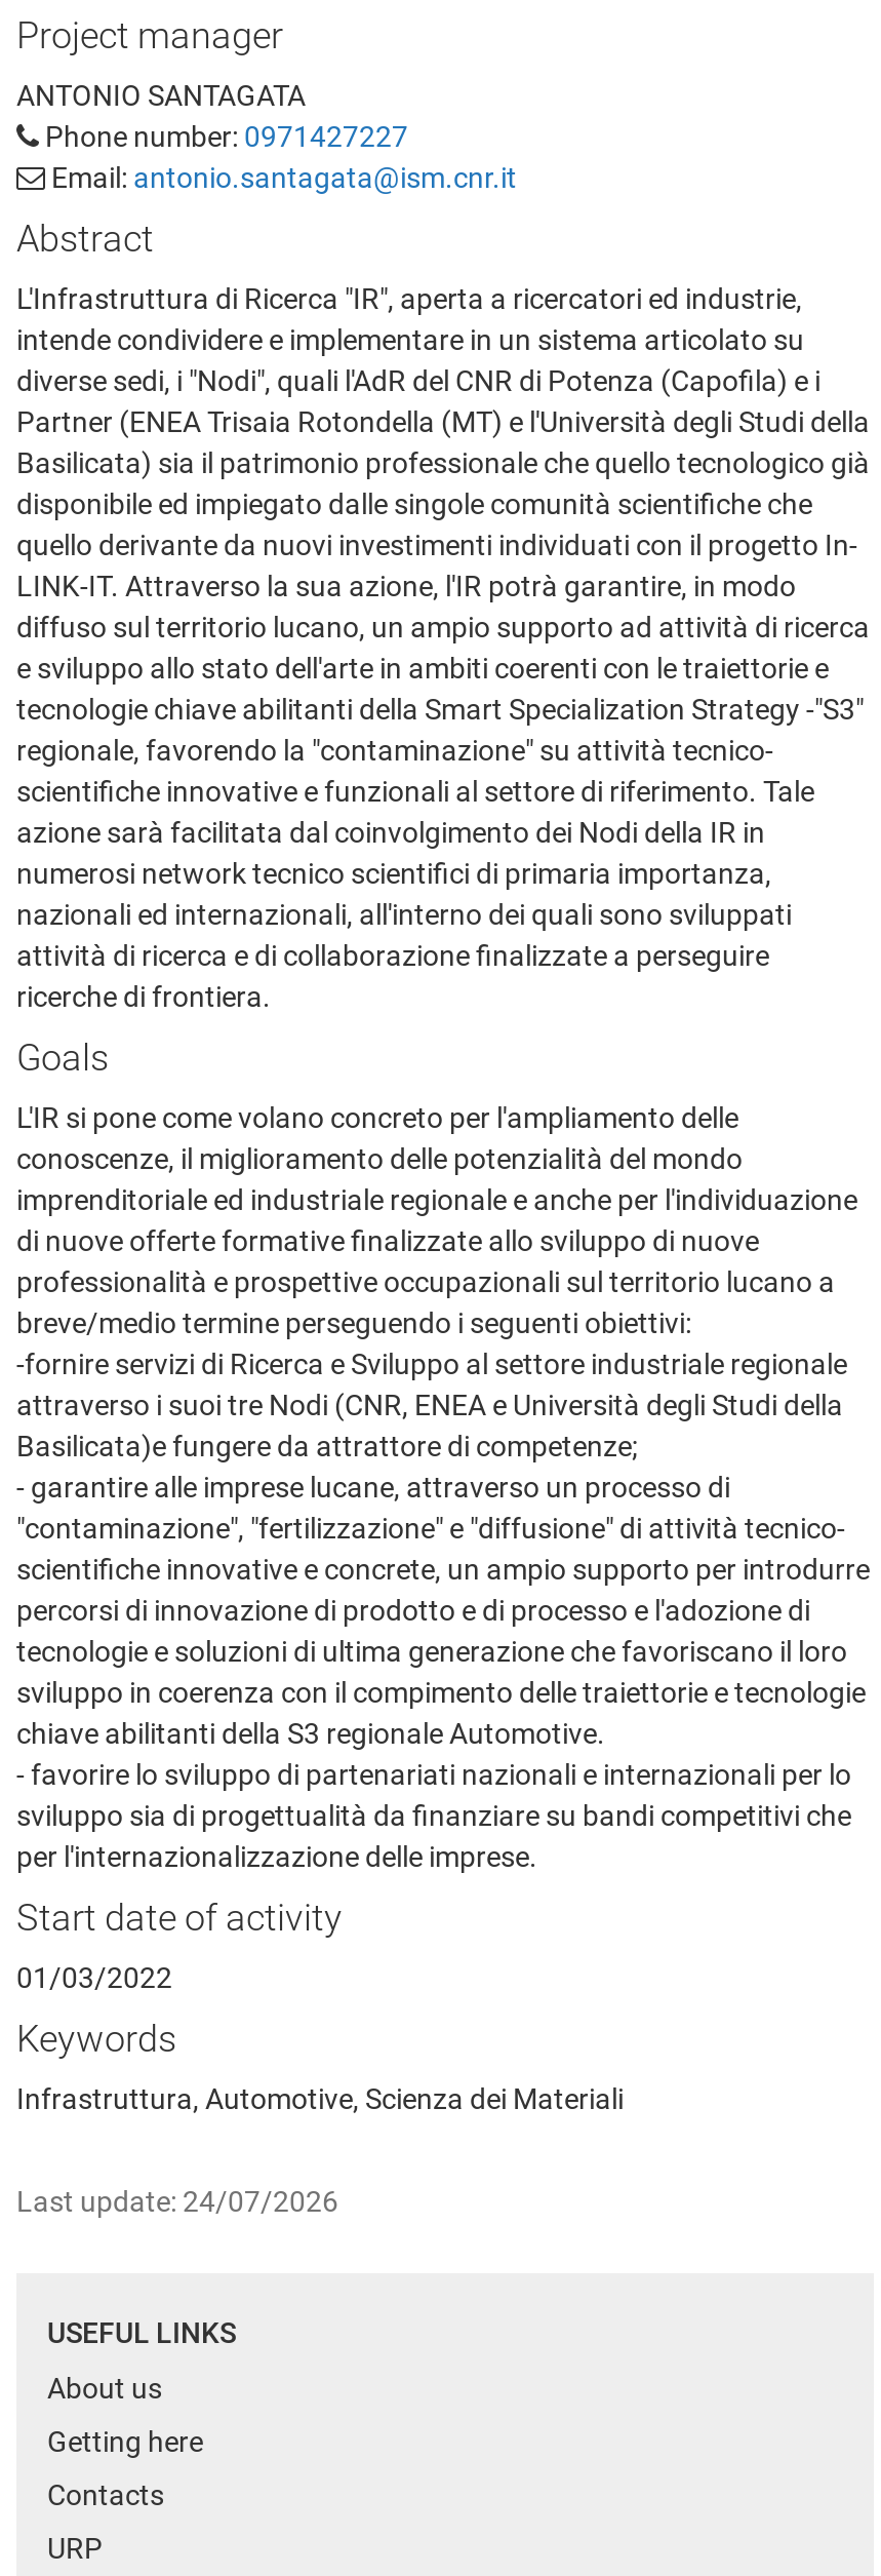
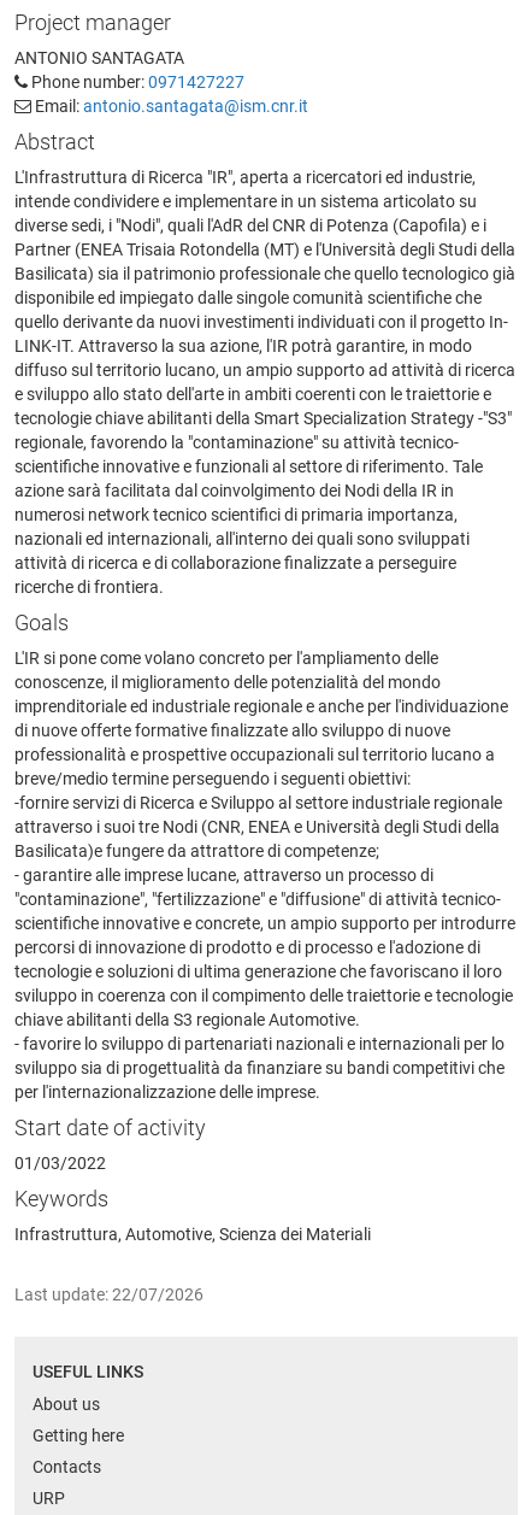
[16,2186,338,2219] Last update: 24/07/2026 -> [14,1285,203,1305] Last update: 22/07/2026

